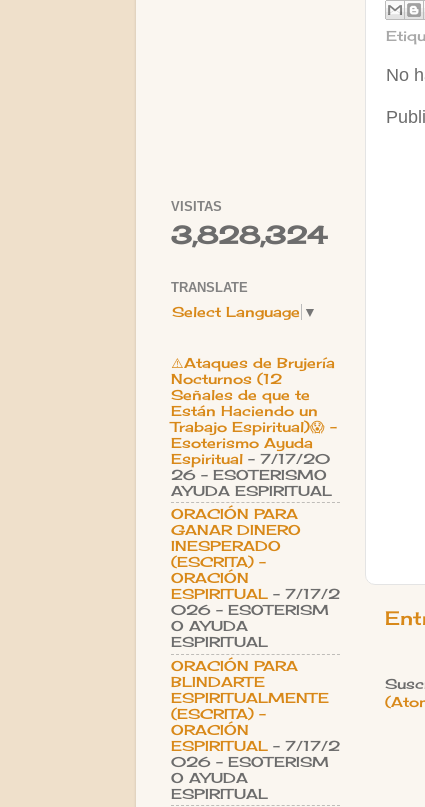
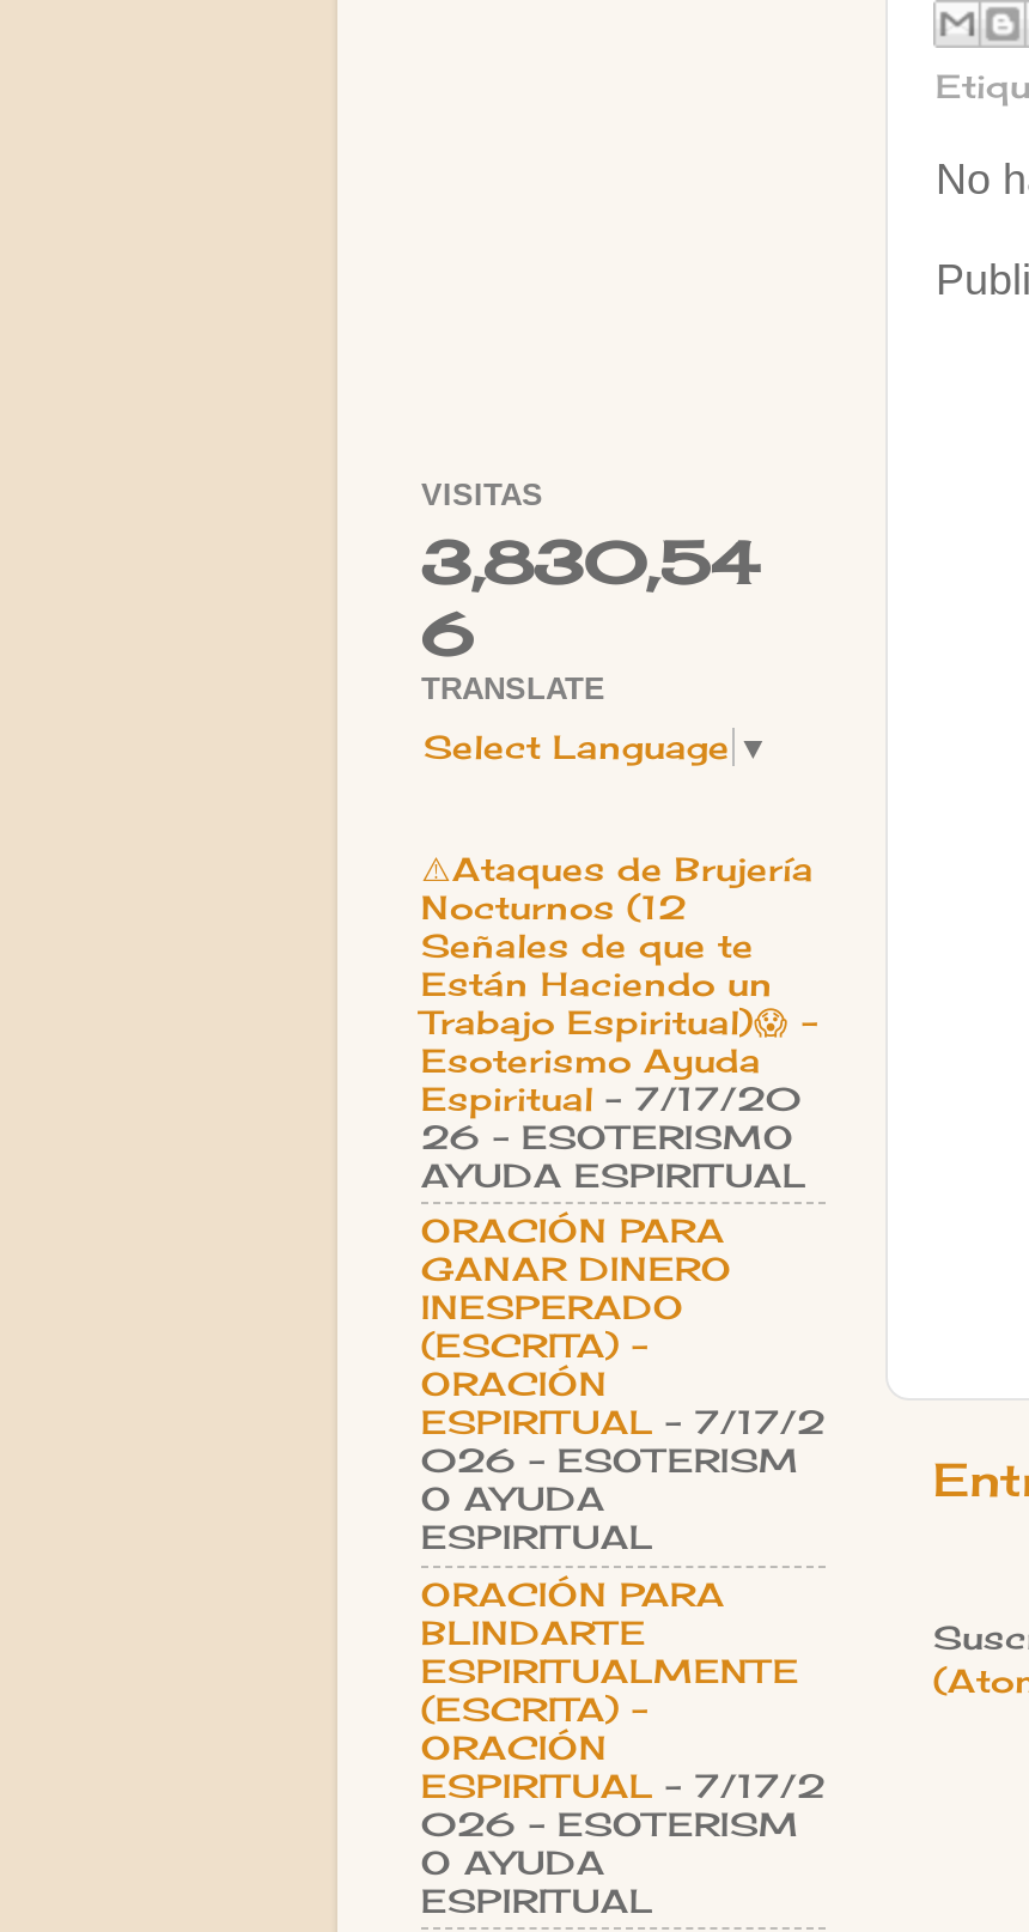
[171,220,327,250] 3,828,324 -> [421,527,759,670] 3,830,54 | 6

